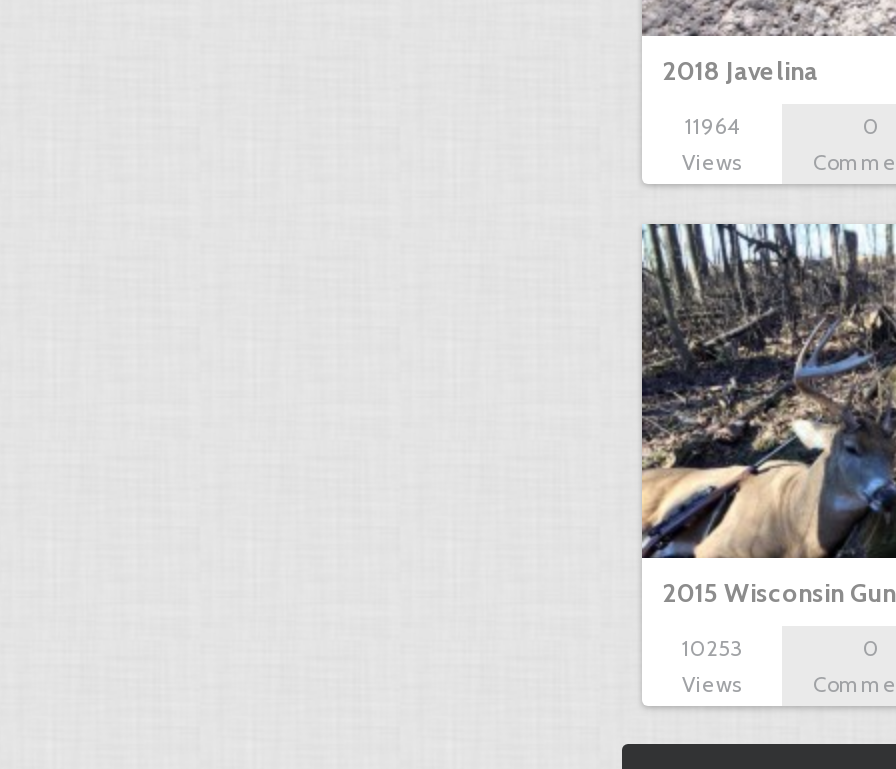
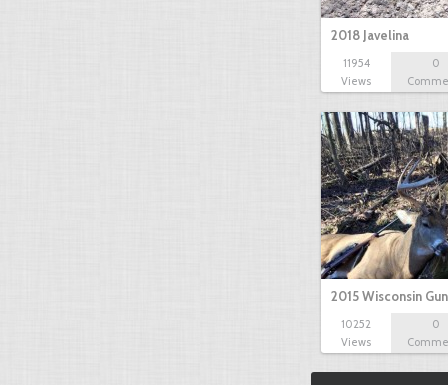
[685,113,739,141] 11964 -> [342,56,369,70] 11954
[682,635,742,663] 10253 -> [341,317,371,331] 10252

